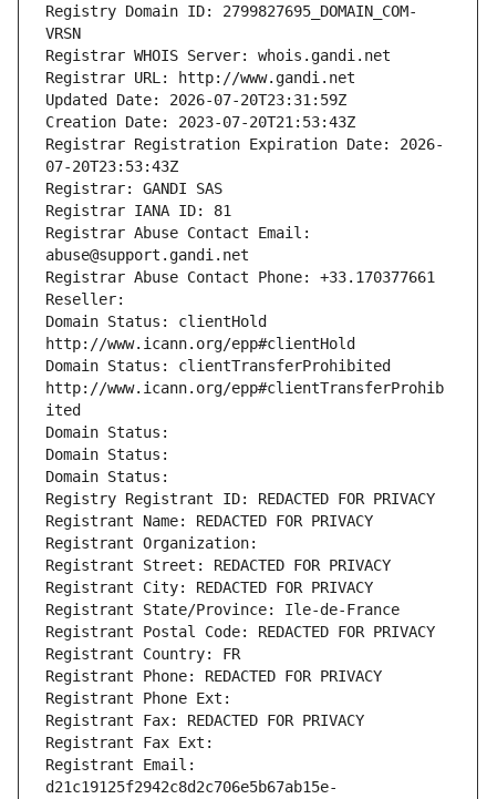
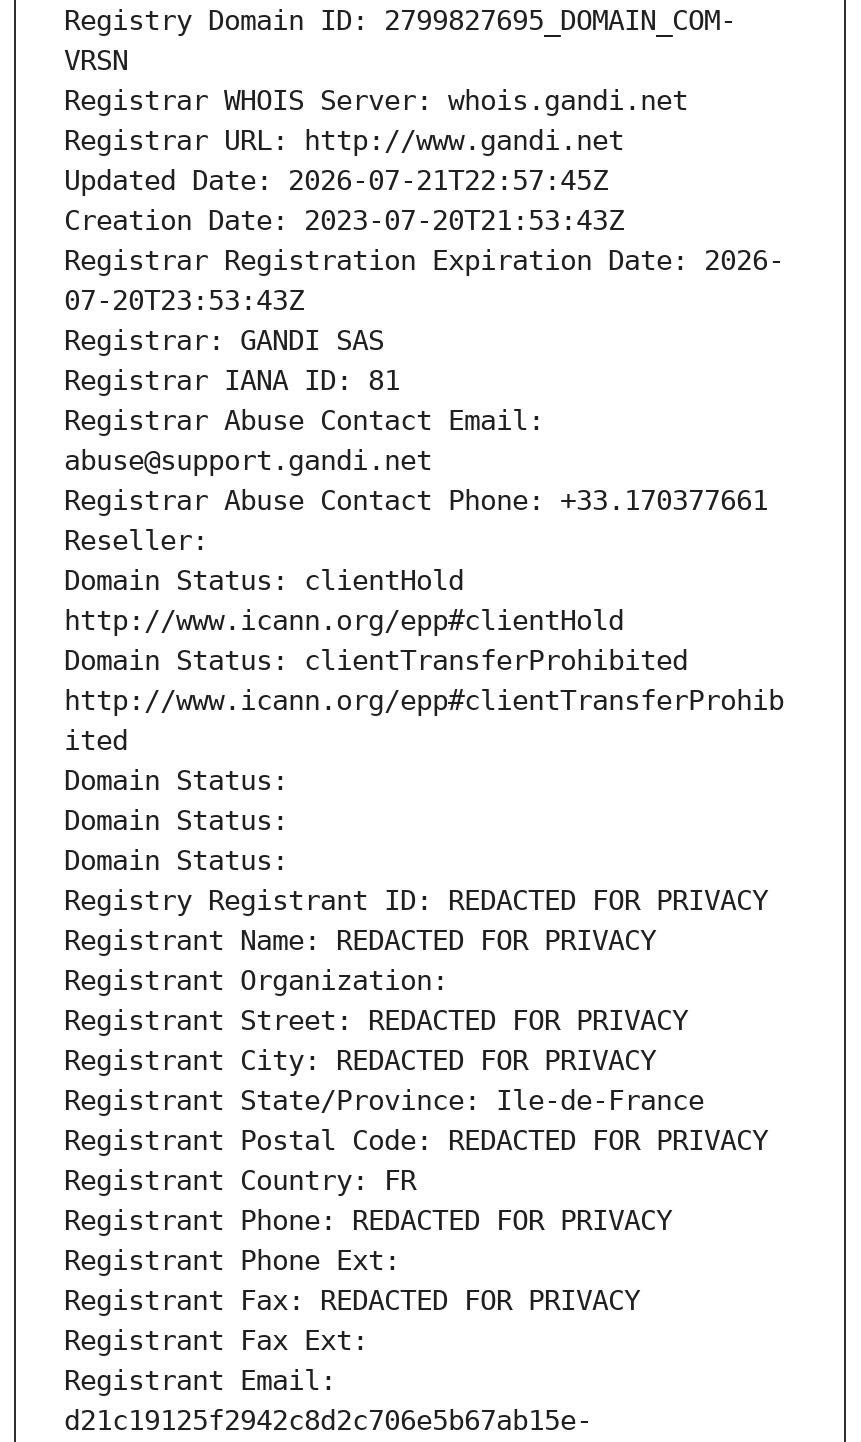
[45,91,346,109] Updated Date: 2026-07-20T23:31:59Z -> [64,165,608,197] Updated Date: 2026-07-21T22:57:45Z

